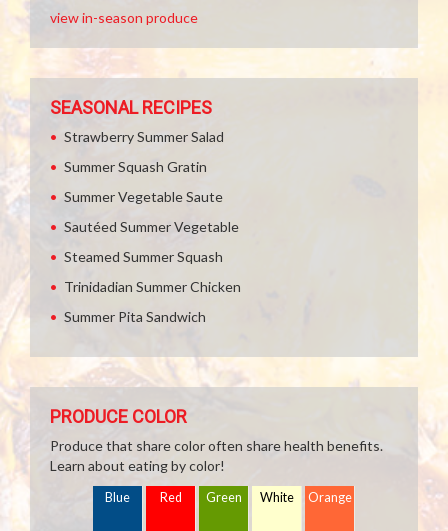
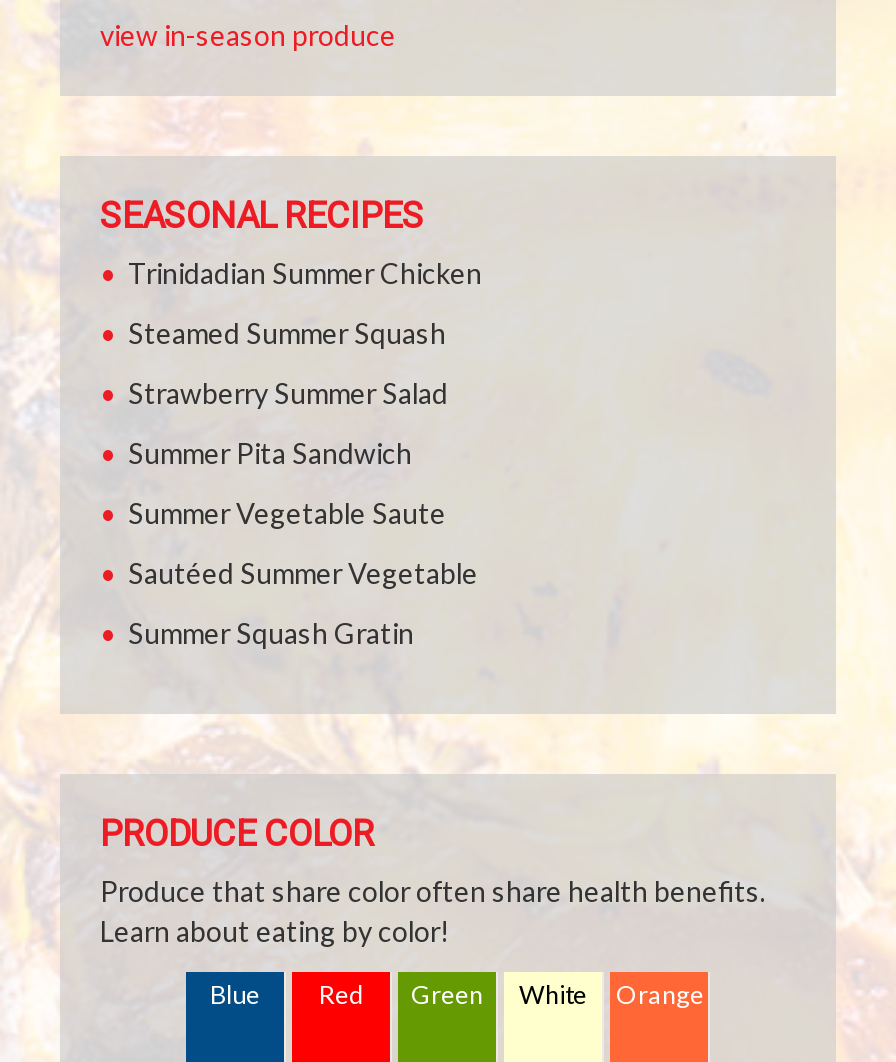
moved [64,128,224,145] -> [128,376,448,410]: Strawberry Summer Salad
moved [64,158,207,175] -> [128,616,414,650]: Summer Squash Gratin
moved [64,188,239,235] -> [128,496,478,590]: Summer Vegetable Saute | Sautéed Summer Vegetable
moved [64,248,241,295] -> [128,256,482,350]: Steamed Summer Squash | Trinidadian Summer Chicken
moved [64,308,206,325] -> [128,436,412,470]: Summer Pita Sandwich

